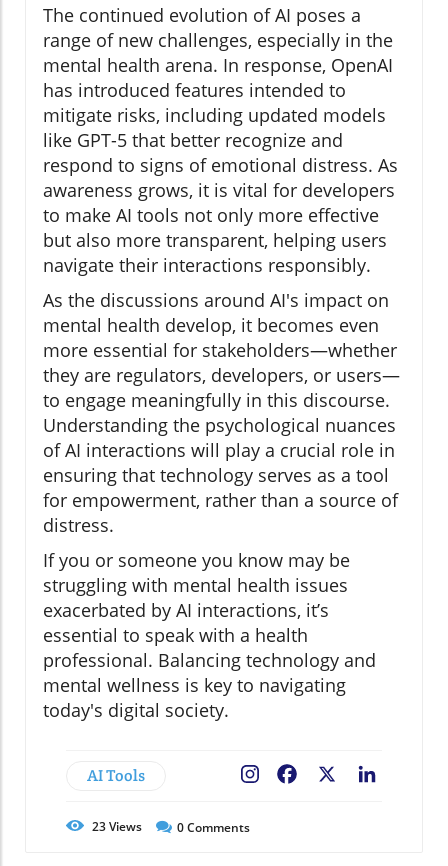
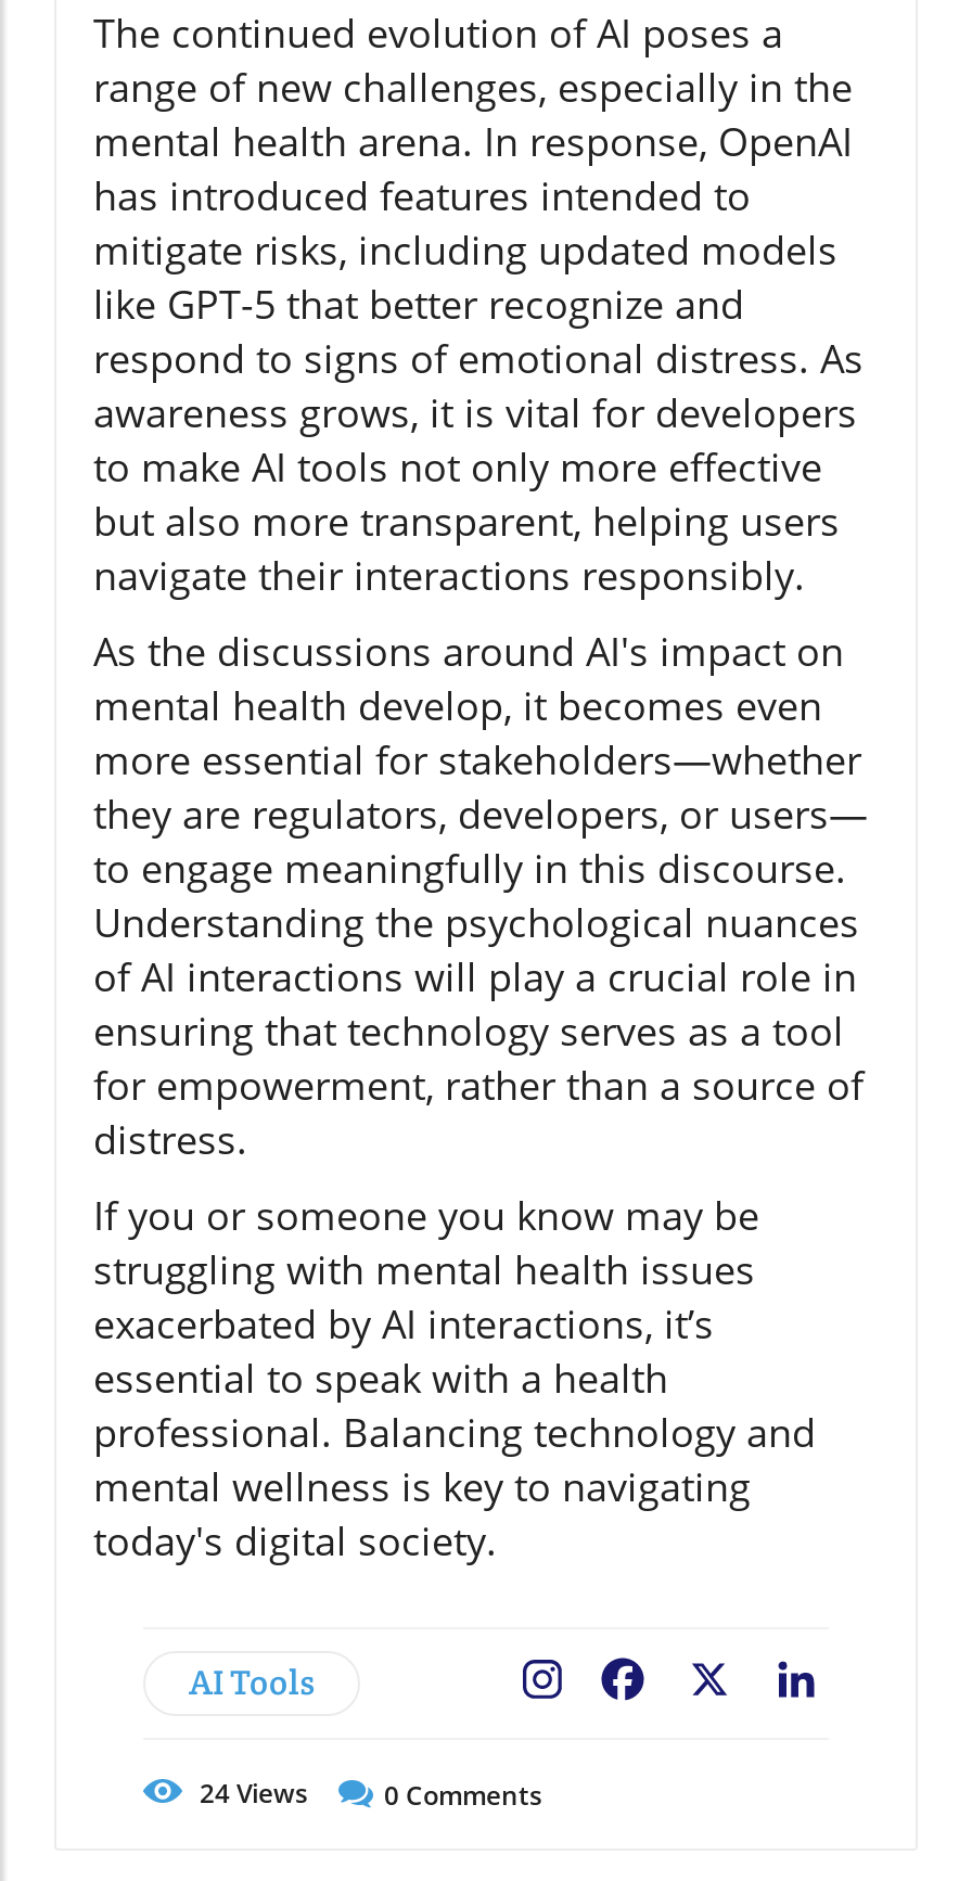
[92,818,142,835] 23 Views -> [200,1774,308,1811] 24 Views

